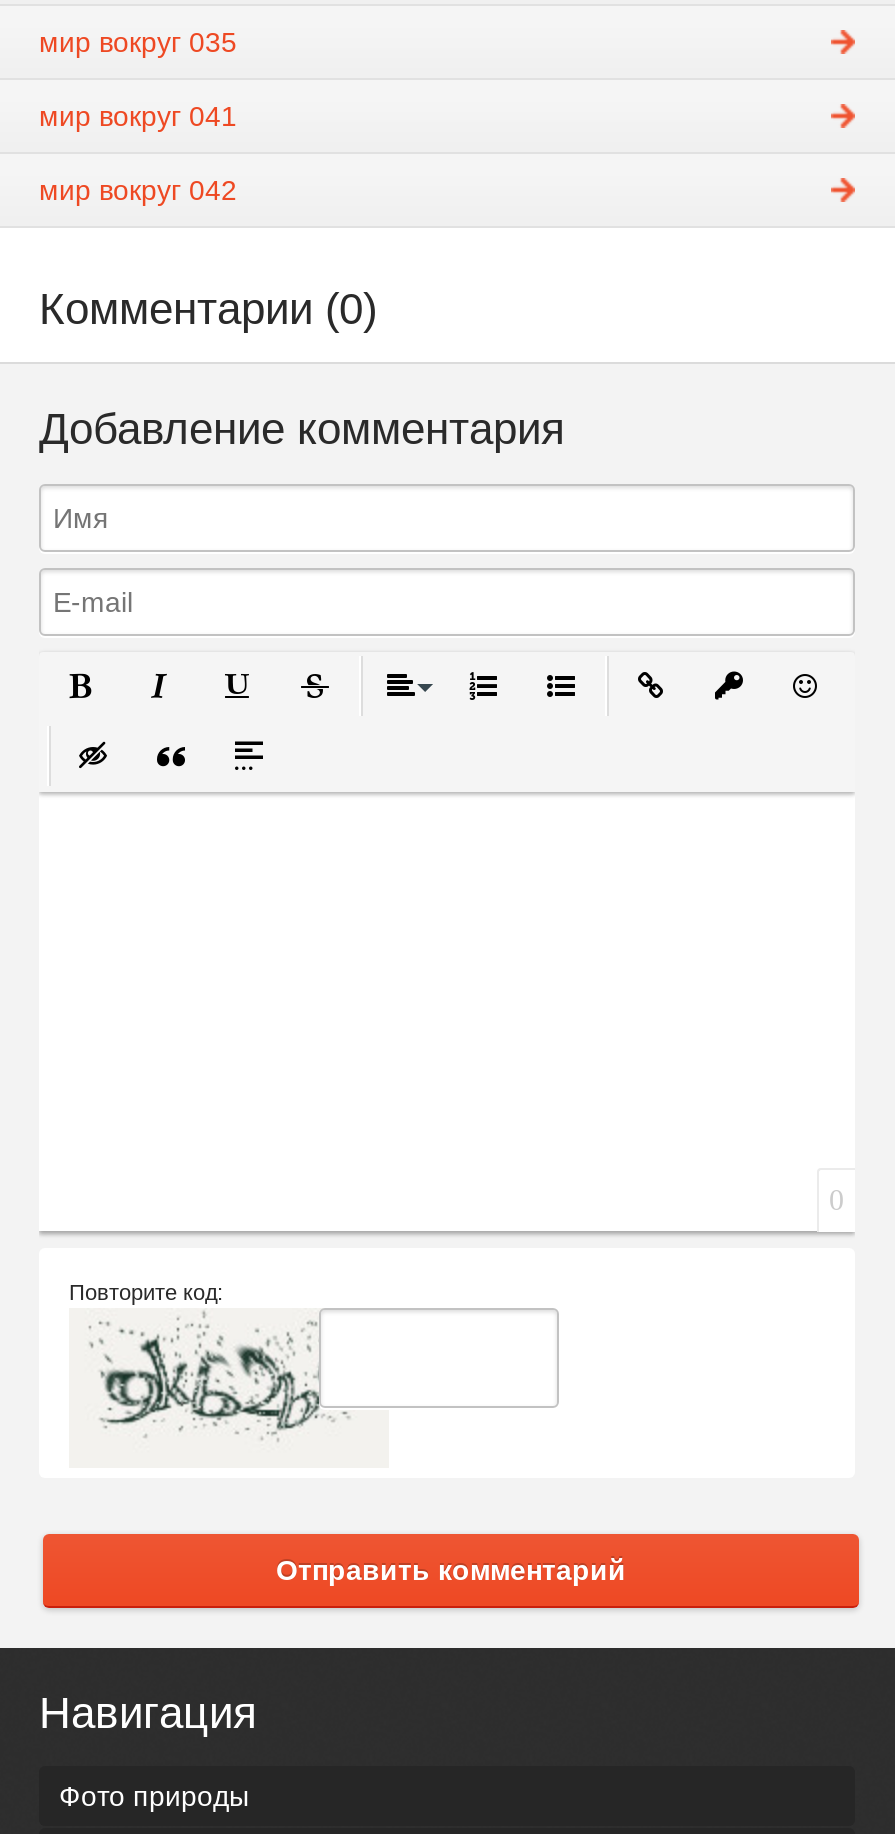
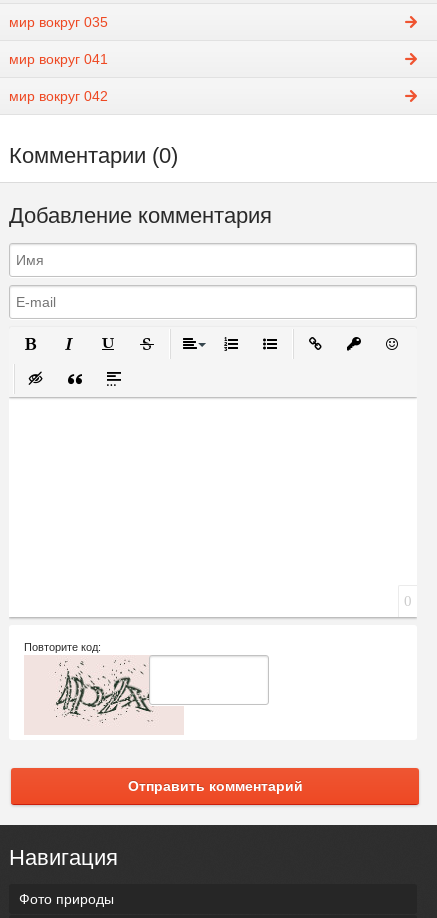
[89,1312,323,1442] [image] -> [41,659,153,724] [image]

